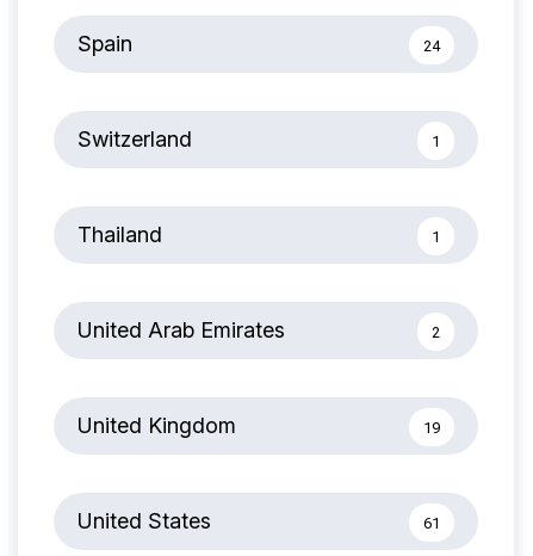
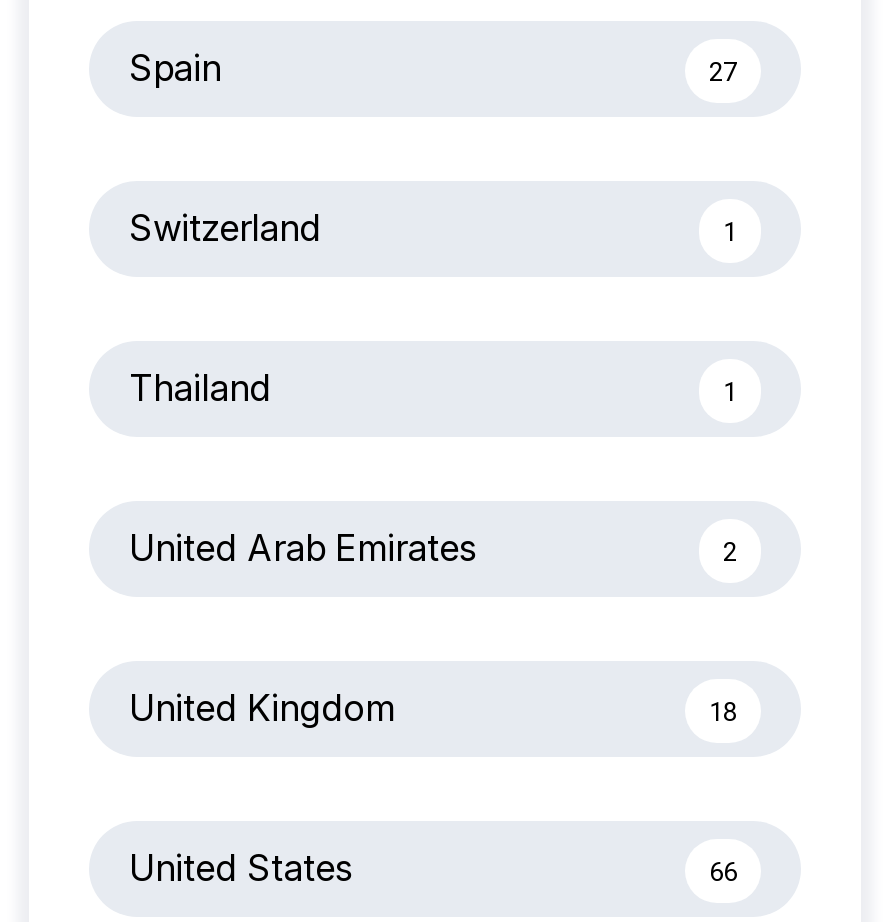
[423,36,440,54] 24 -> [709,56,737,86] 27
[423,418,440,436] 19 -> [709,696,737,726] 18
[423,514,440,532] 61 -> [709,856,737,886] 66

